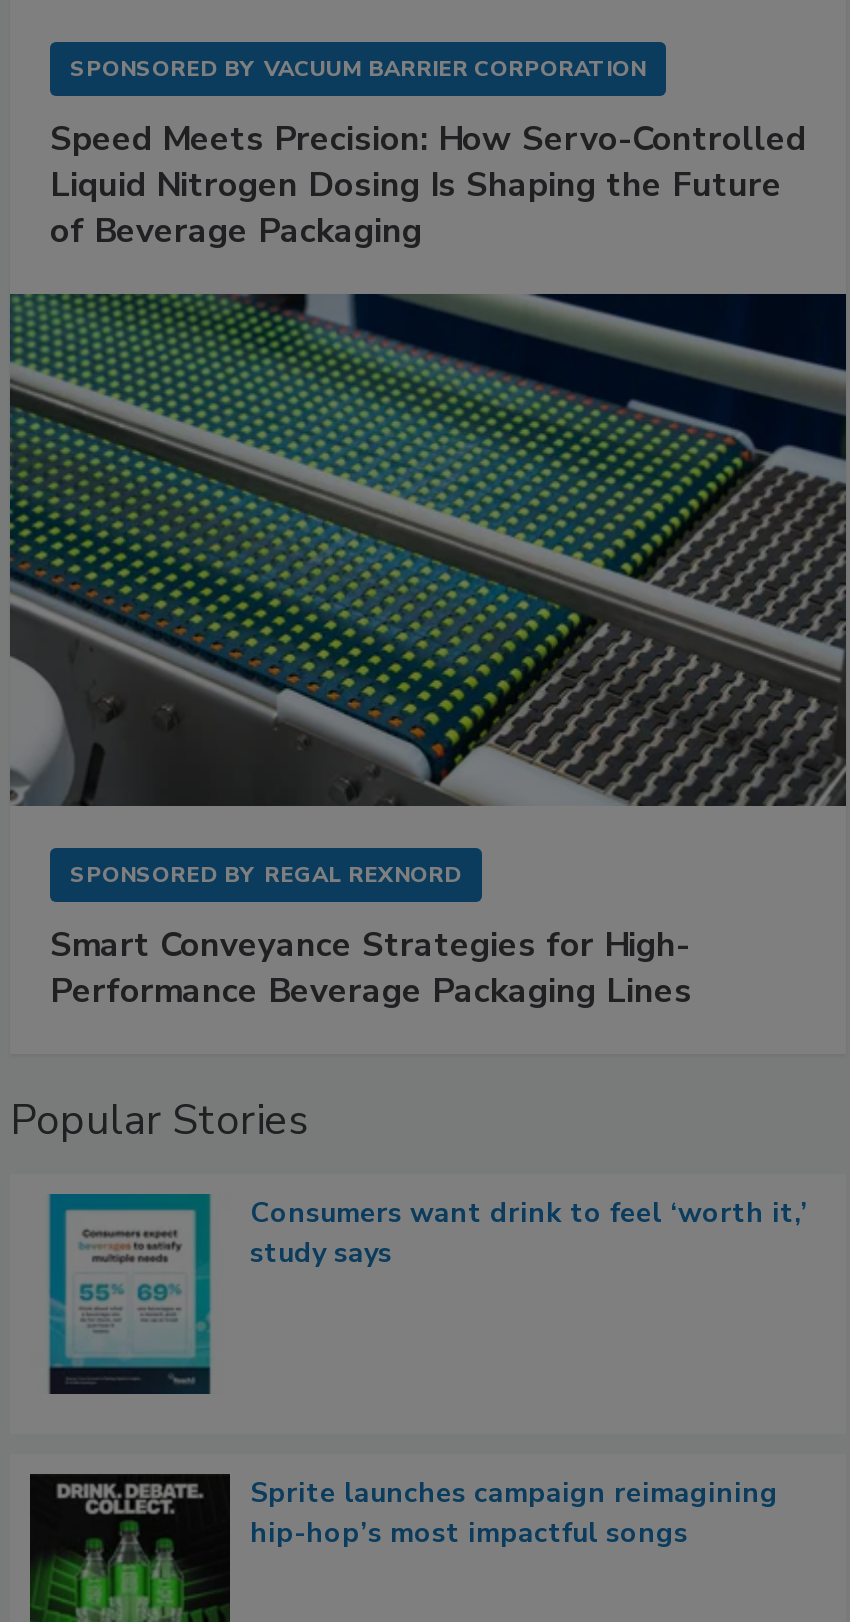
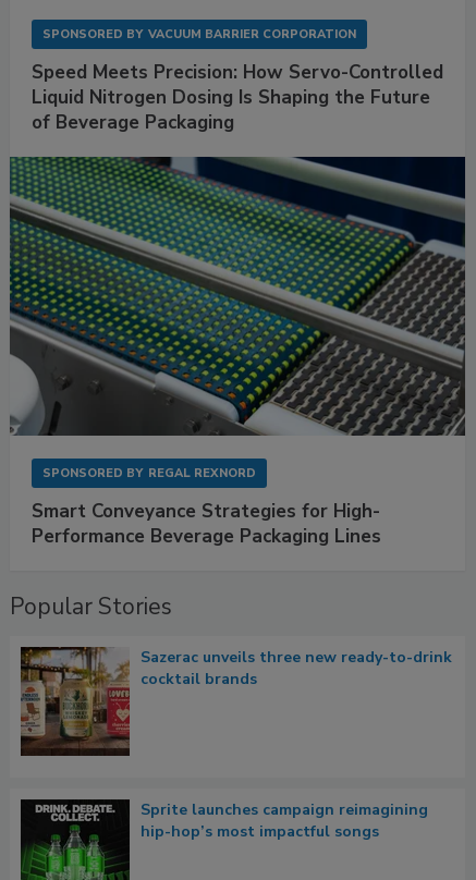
[30,1192,808,1396] [image] | Consumers want drink to feel ‘worth it,’ | study says -> [20,646,452,757] [image] | Sazerac unveils three new ready-to-drink | cocktail brands

